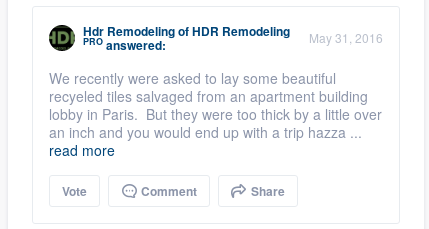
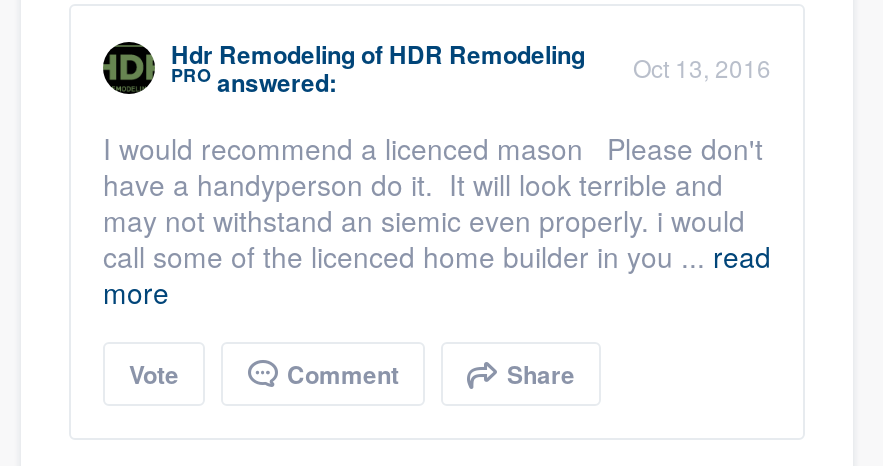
[83,22,383,46] Hdr Remodeling of HDR Remodeling May 31, 2016 -> [171,35,771,83] Hdr Remodeling of HDR Remodeling Oct 13, 2016
[49,68,382,160] We recently were asked to lay some beautiful | recyeled tiles salvaged from an apartment building | lobby in Paris. But they were too thick by a little over | an inch and you would end up with a trip hazza ... | read more -> [103,127,771,311] I would recommend a licenced mason Please don't | have a handyperson do it. It will look terrible and | may not withstand an siemic even properly. i would | call some of the licenced home builder in you ... read | more

